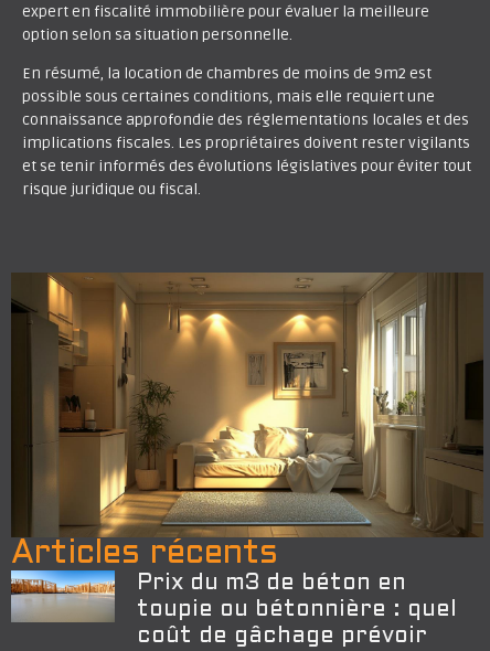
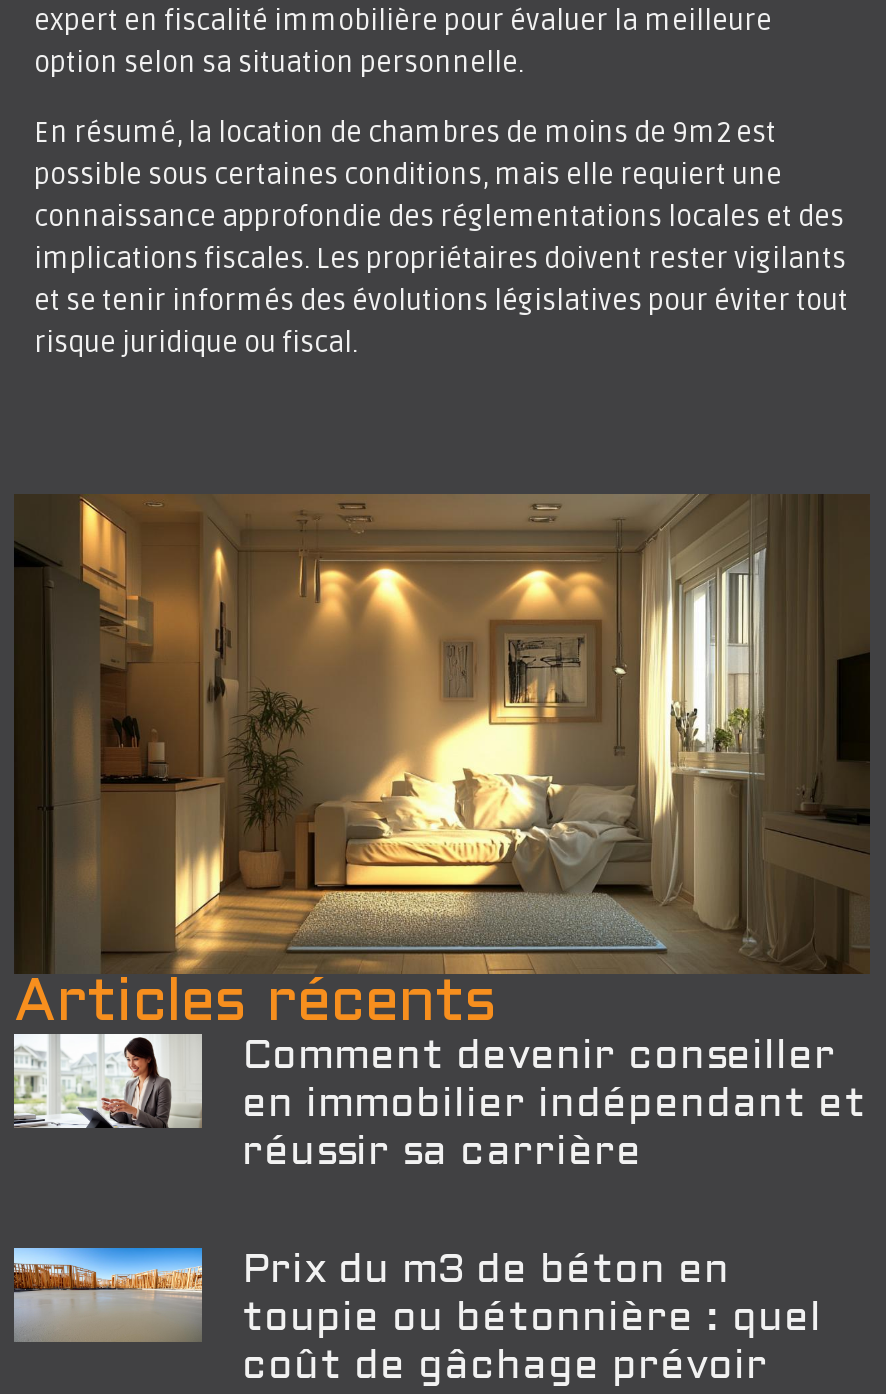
none -> [12,1036,866,1171] [image] | Comment devenir conseiller | en immobilier indépendant et | réussir sa carrière

